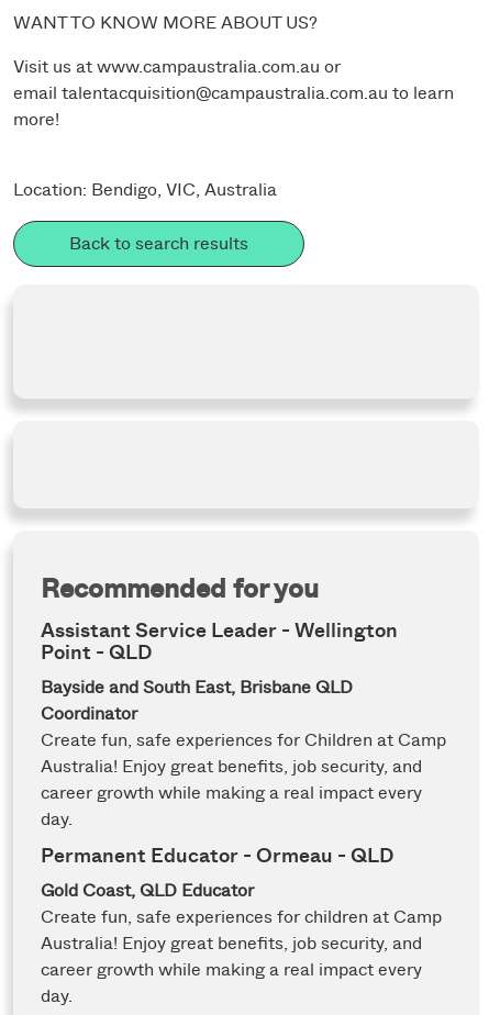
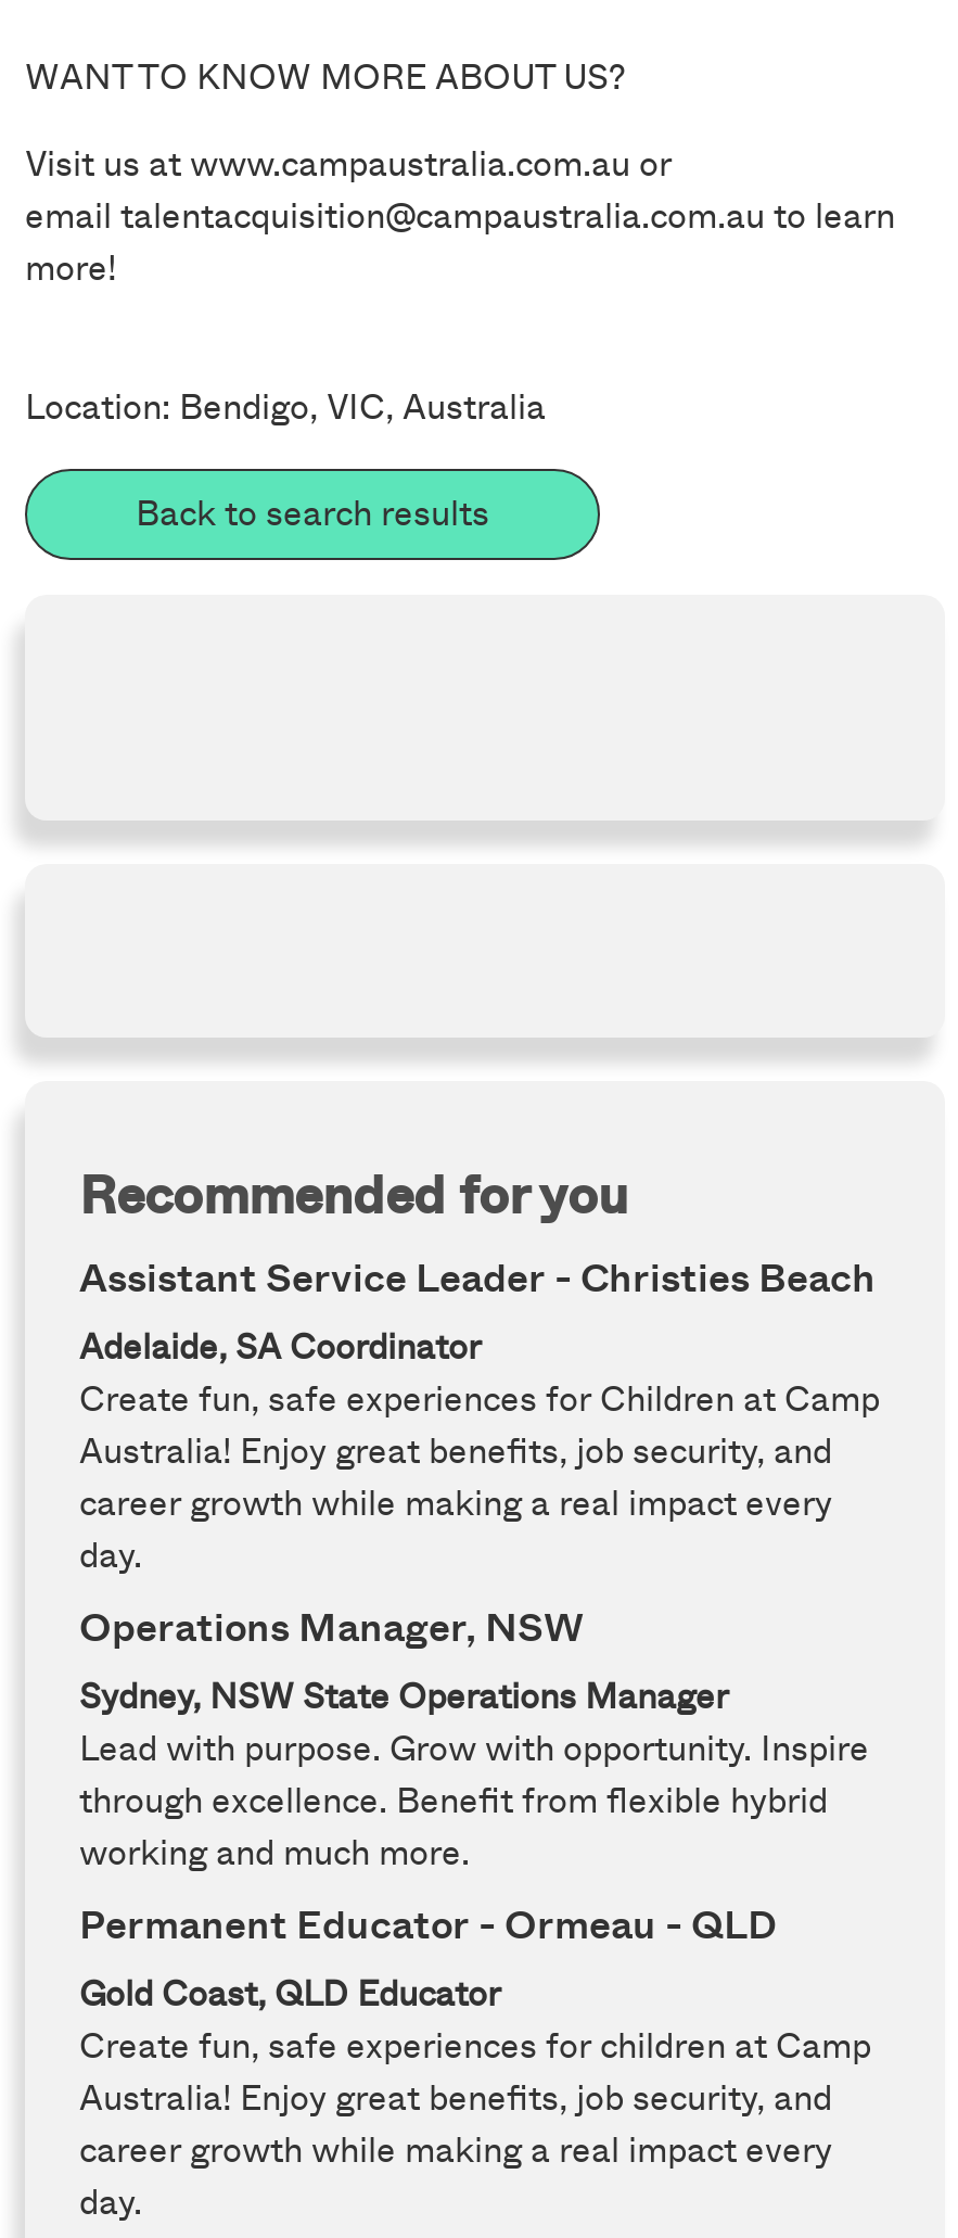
[41,617,398,725] Assistant Service Leader - Wellington | Point - QLD | Bayside and South East, Brisbane QLD | Coordinator -> [79,1252,876,1369] Assistant Service Leader - Christies Beach | Adelaide, SA Coordinator
moved [41,728,446,830] -> [79,1376,880,1577]: Create fun, safe experiences for Children at Camp | Australia! Enjoy great benefits, job security, and | career growth while making a real impact every | day.
none -> [79,1602,869,1875] Operations Manager, NSW | Sydney, NSW State Operations Manager | Lead with purpose. Grow with opportunity. Inspire | through excellence. Benefit from flexible hybrid | working and much more.

